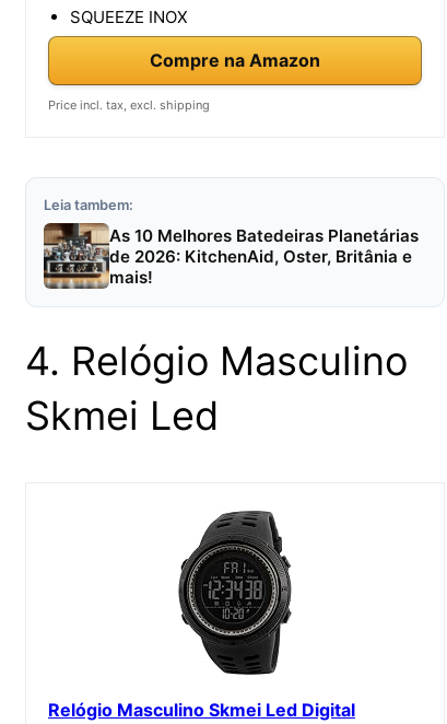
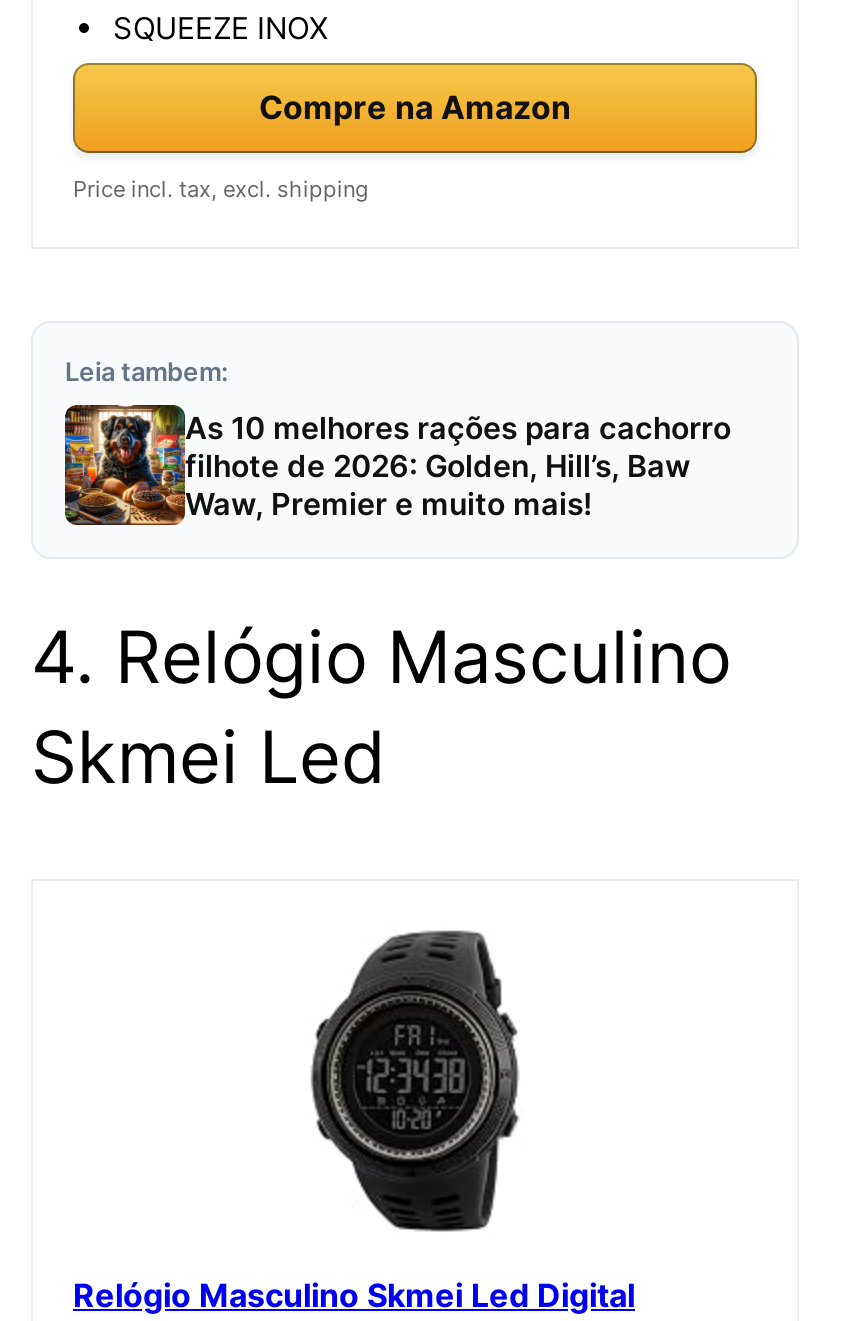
[43,223,419,289] [image] | As 10 Melhores Batedeiras Planetárias | de 2026: KitchenAid, Oster, Britânia e | mais! -> [63,405,731,525] [image] | As 10 melhores rações para cachorro | filhote de 2026: Golden, Hill’s, Baw | Waw, Premier e muito mais!

